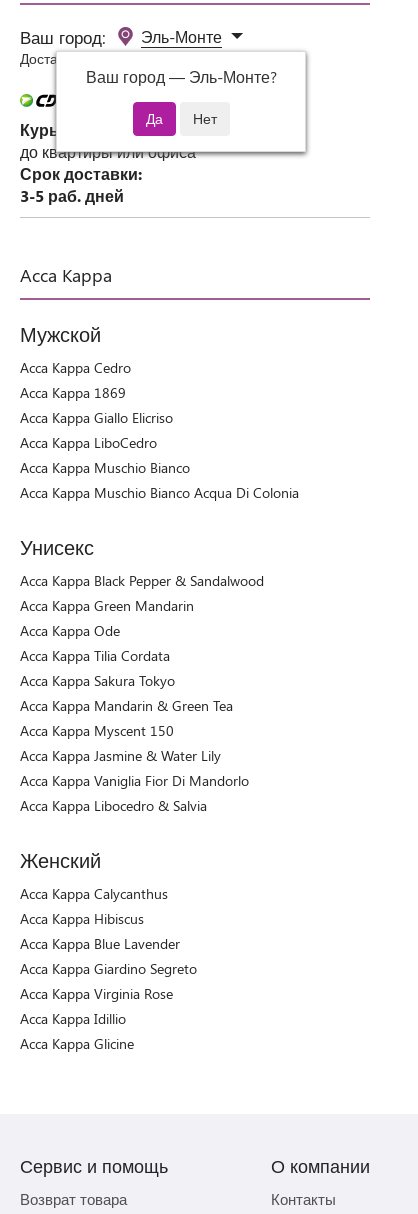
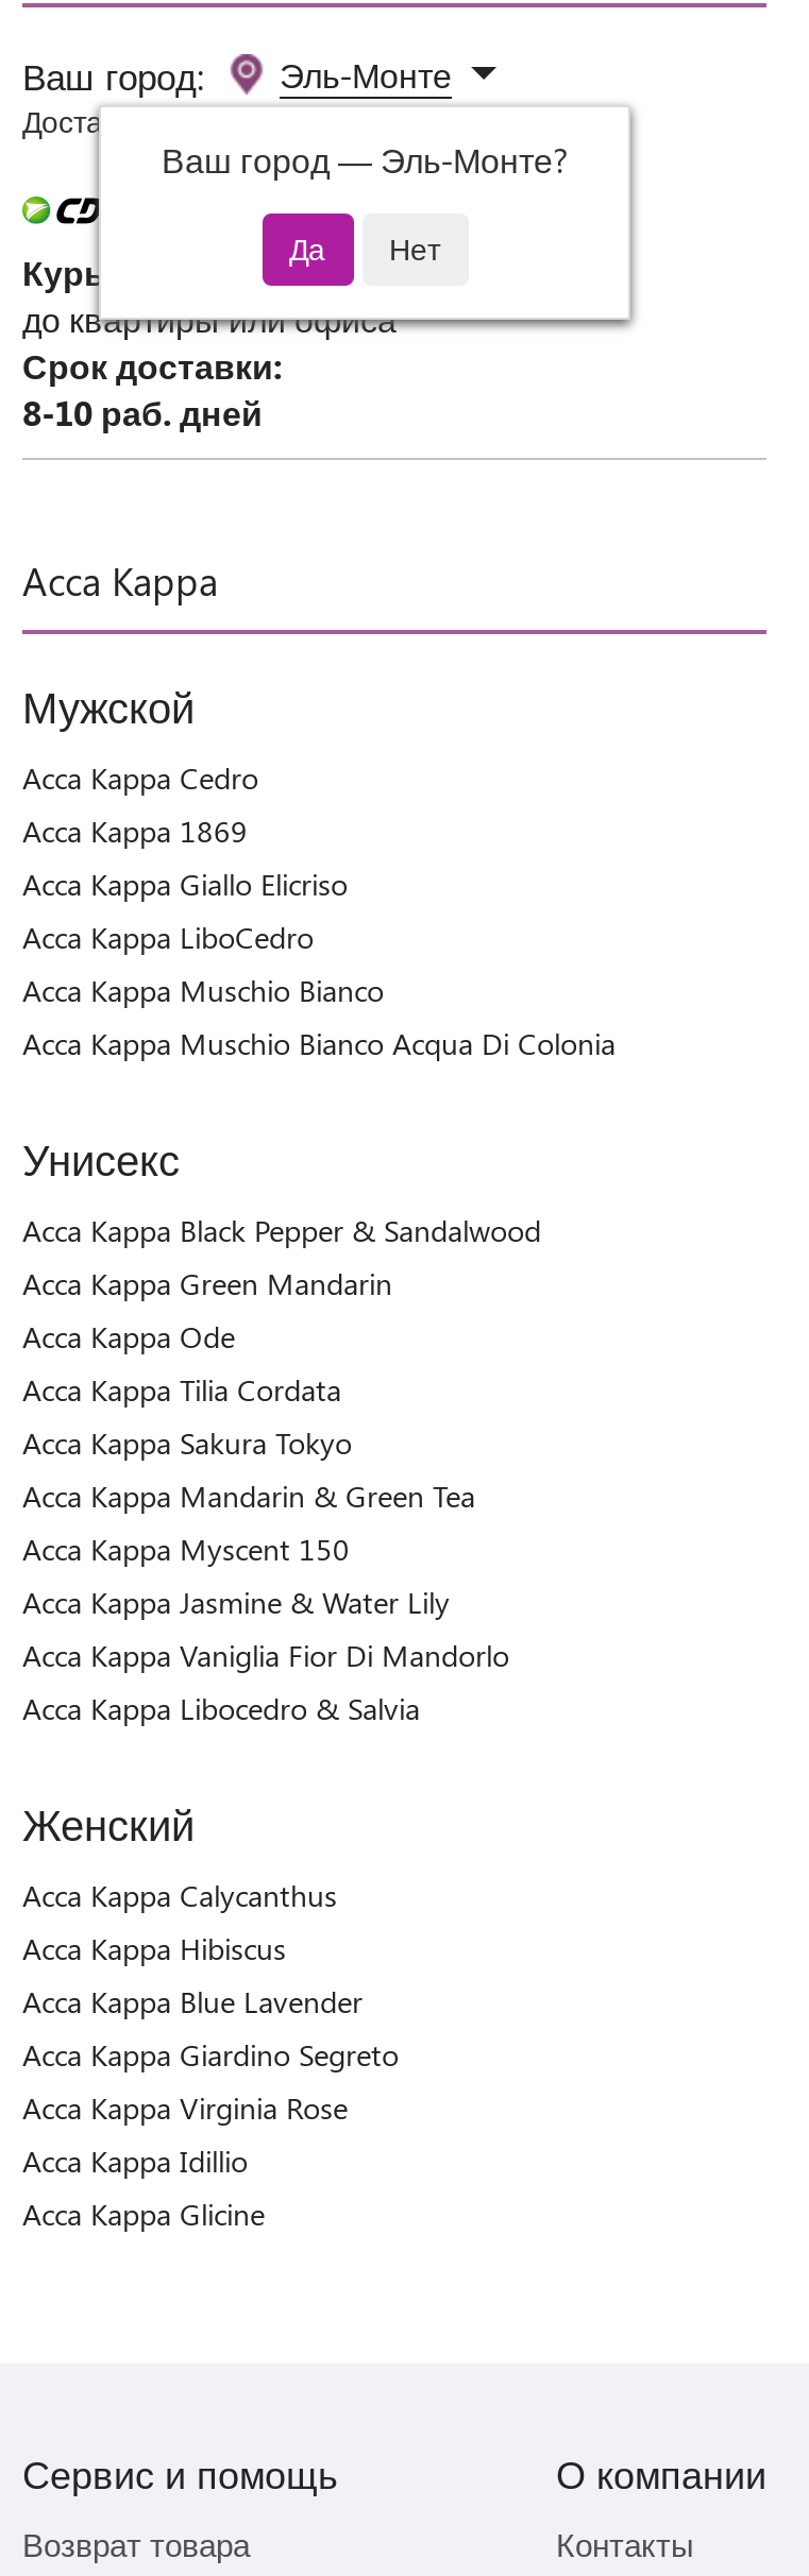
[20,185,124,206] 3-5 раб. дней -> [22,389,263,434] 8-10 раб. дней

